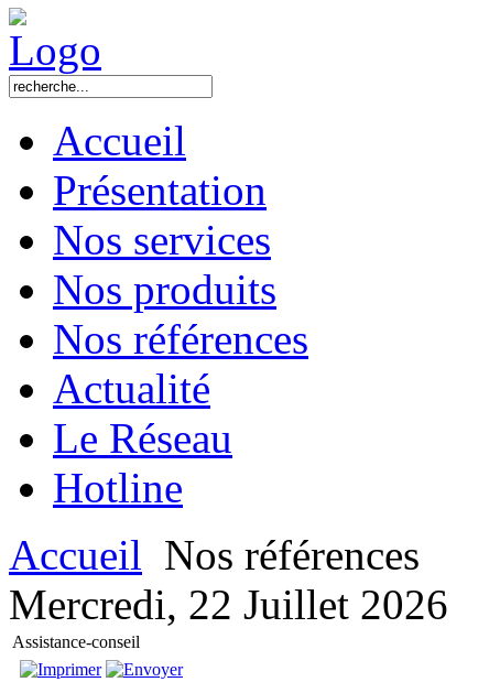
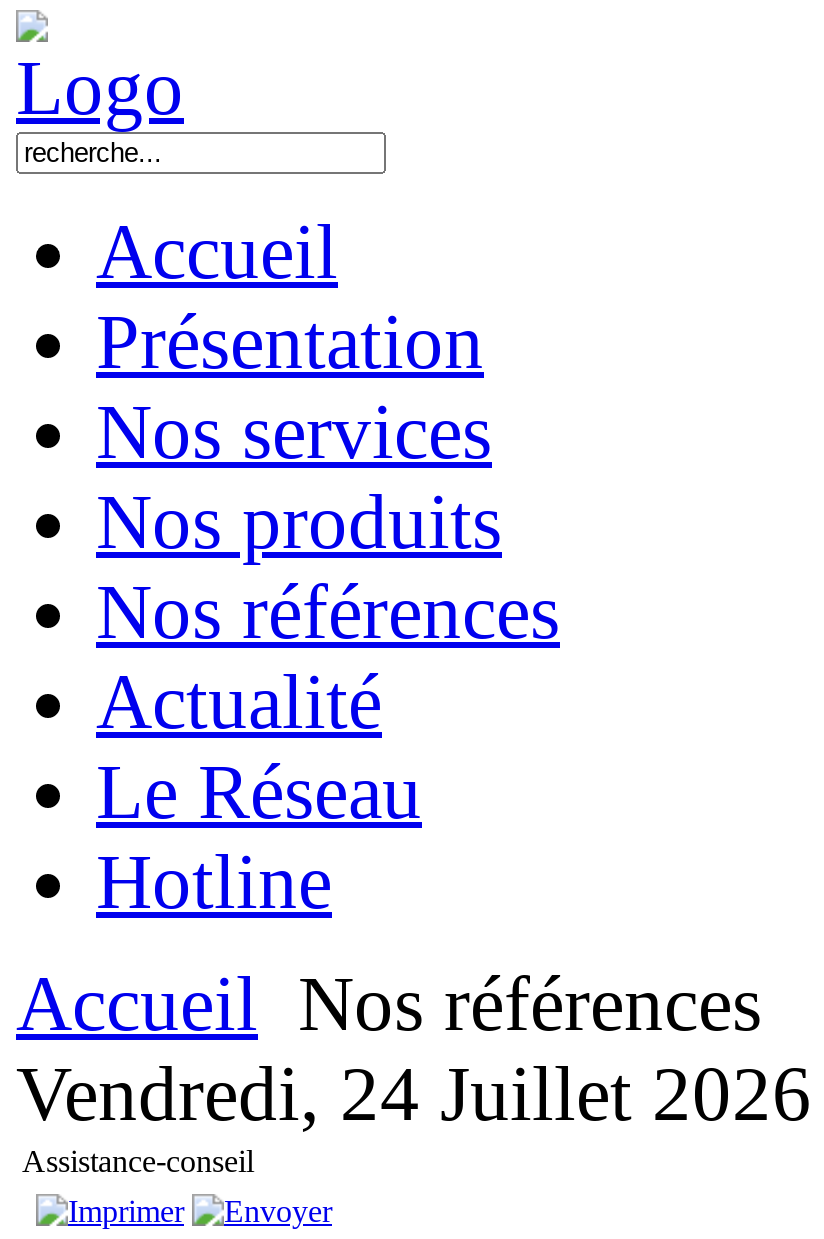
[9,581,448,628] Mercredi, 22 Juillet 2026 -> [16,1050,812,1136] Vendredi, 24 Juillet 2026

